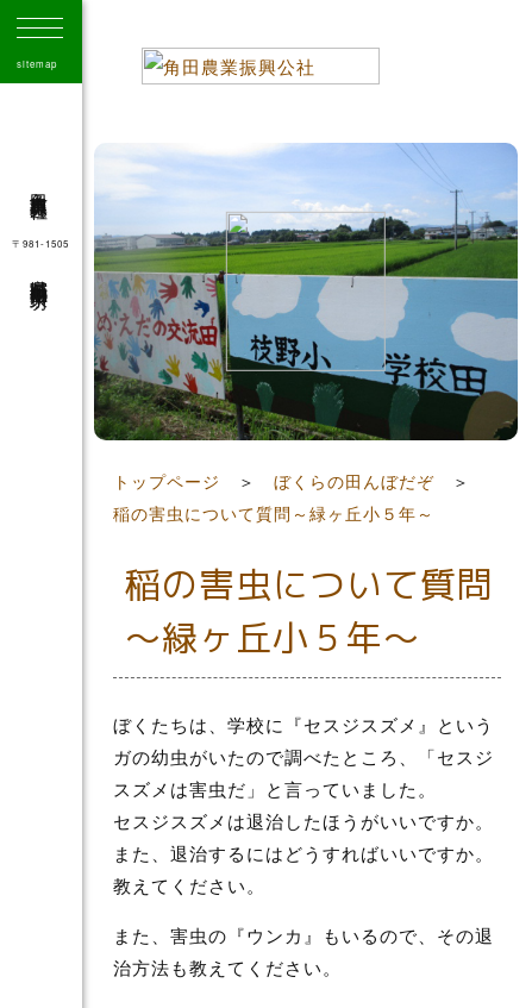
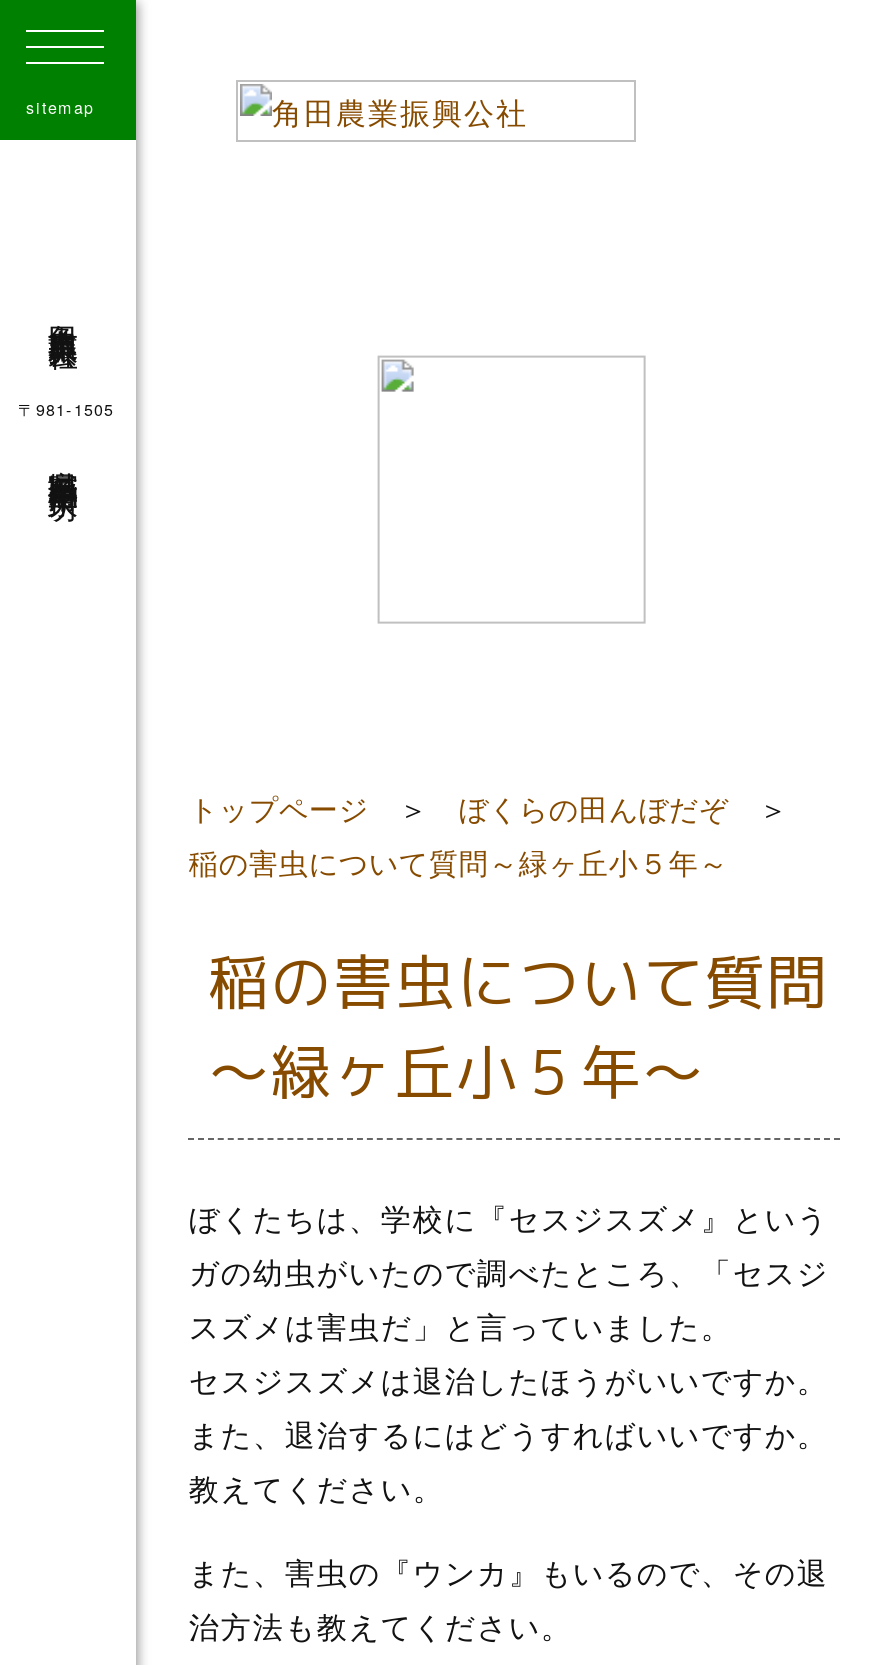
[93,142,519,442] [image] -> none

